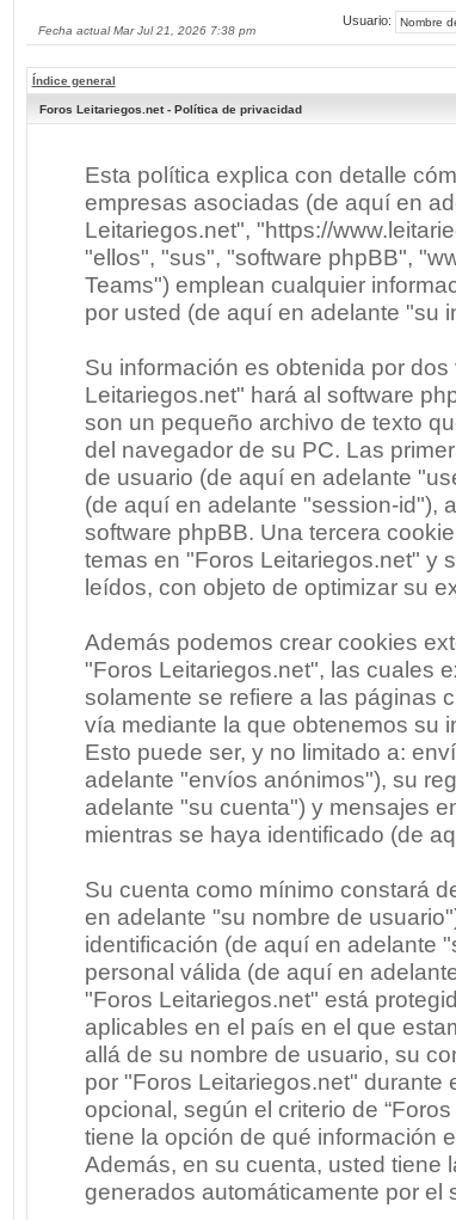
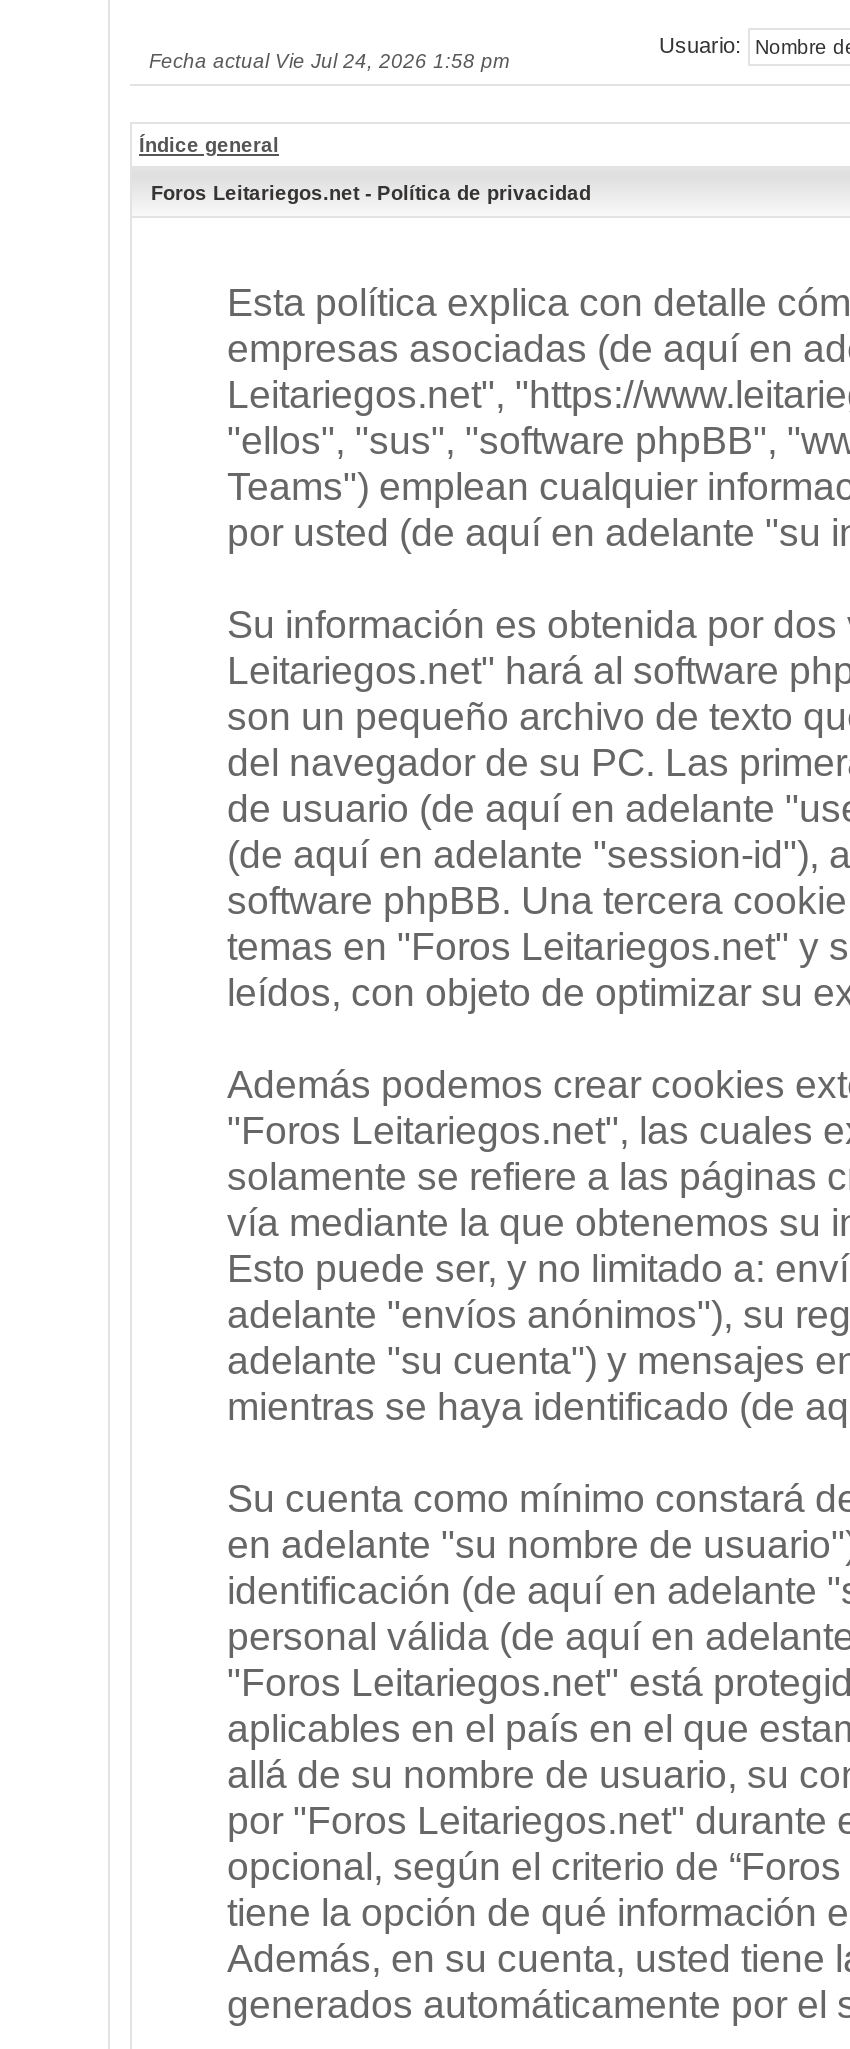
[38,24,255,37] Fecha actual Mar Jul 21, 2026 7:38 pm -> [149,50,509,72] Fecha actual Vie Jul 24, 2026 1:58 pm

